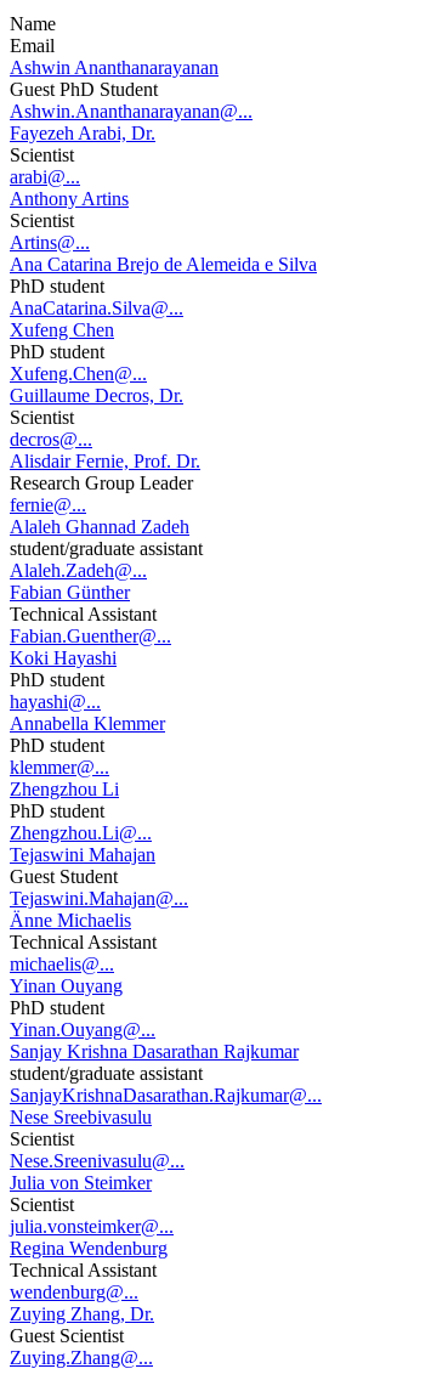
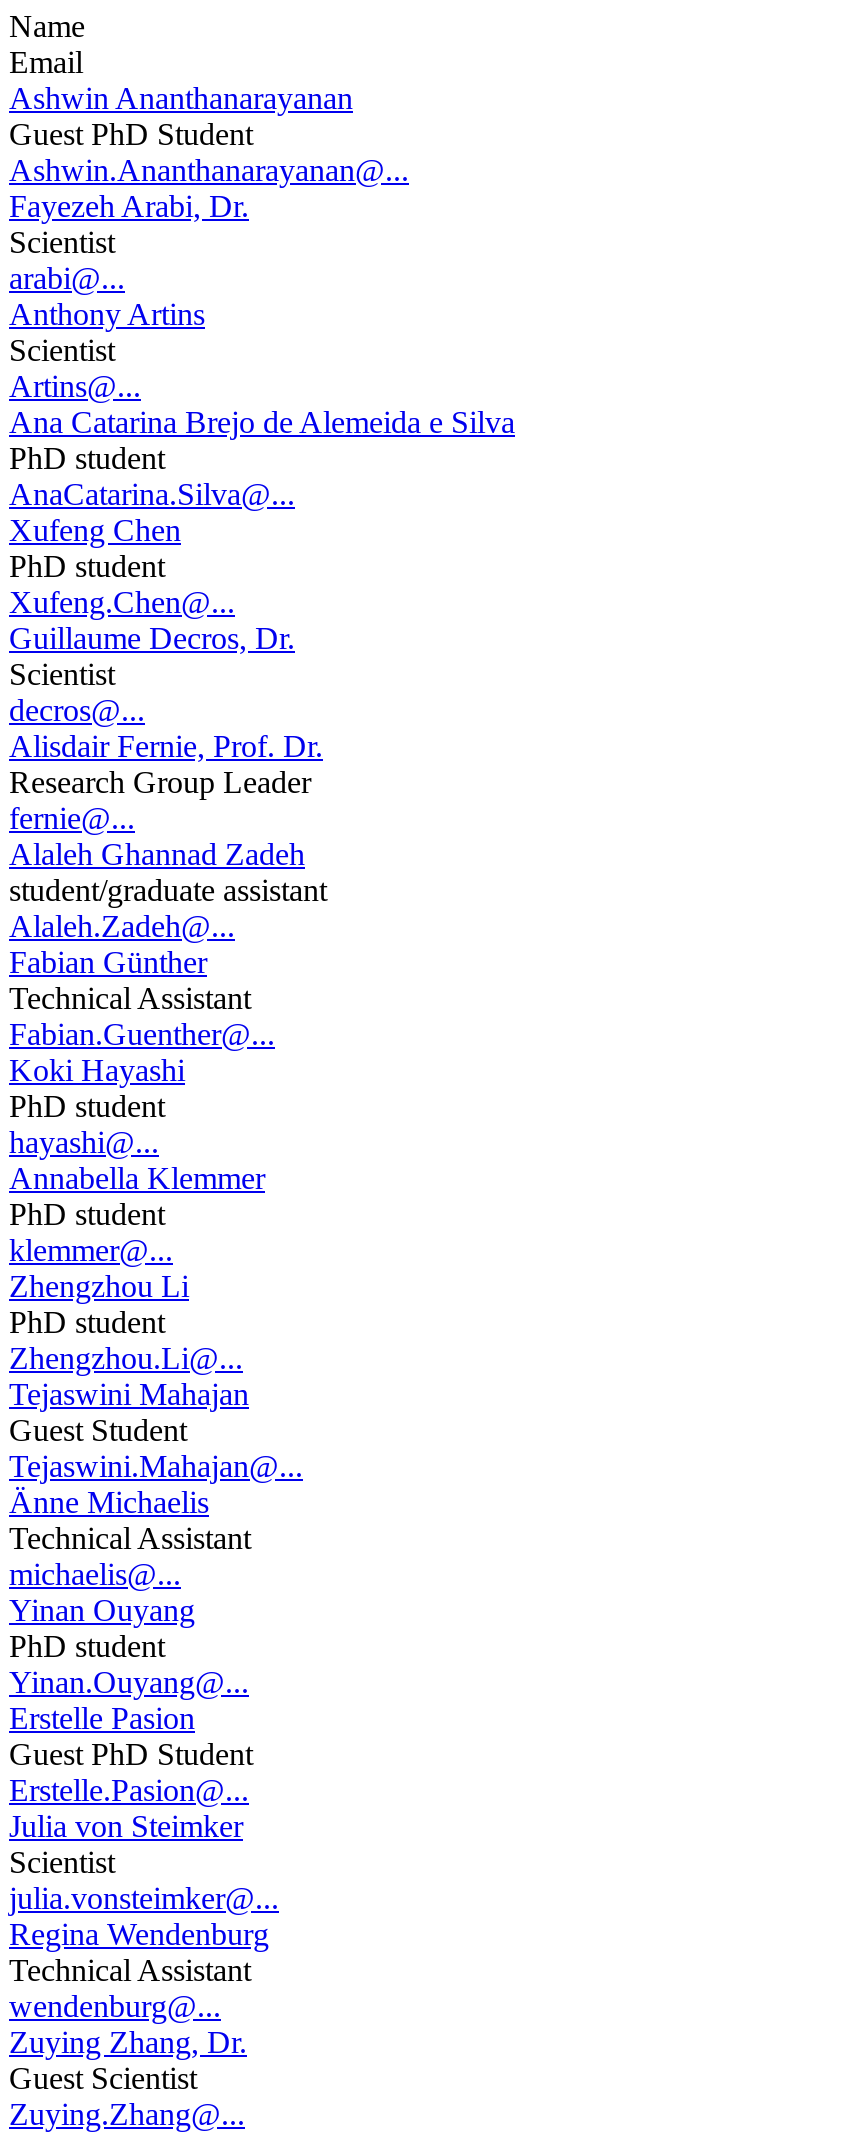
[10,1041,322,1171] Sanjay Krishna Dasarathan Rajkumar | student/graduate assistant | SanjayKrishnaDasarathan.Rajkumar@... | Nese Sreebivasulu | Scientist | Nese.Sreenivasulu@... -> [9,1701,253,1807] Erstelle Pasion | Guest PhD Student | Erstelle.Pasion@...

